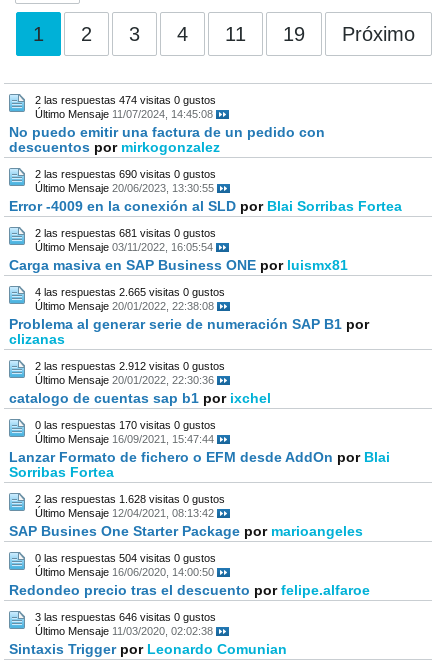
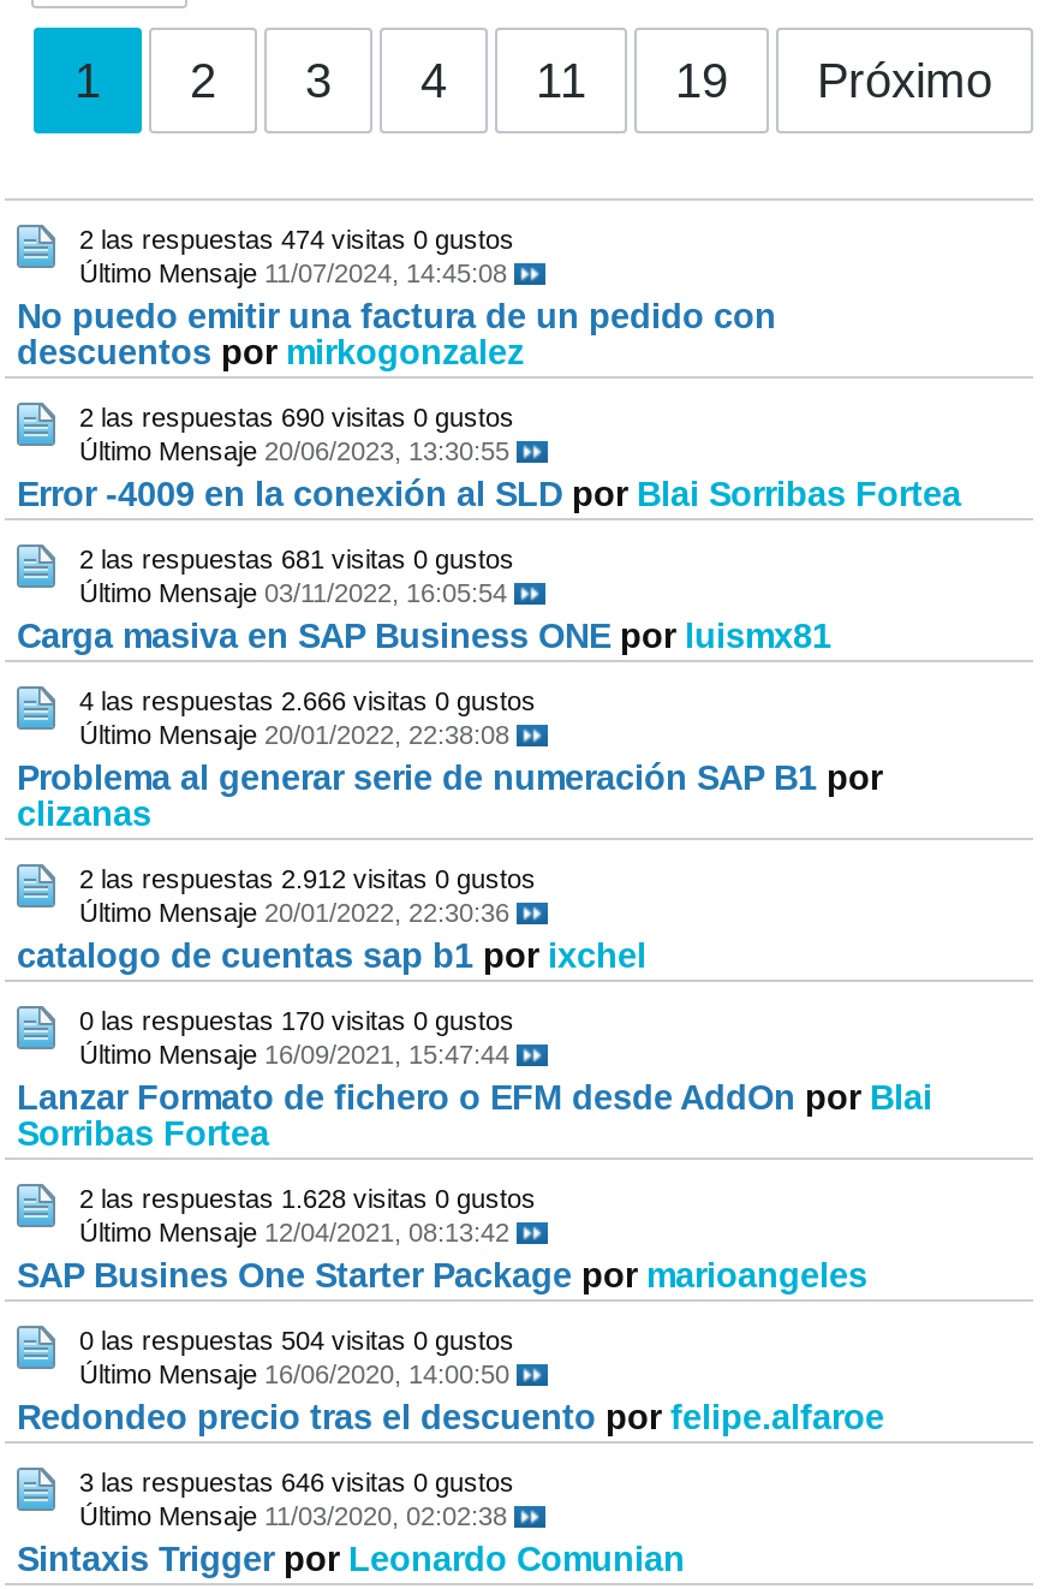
[35,286,225,298] 4 las respuestas 2.665 visitas 0 gustos -> [79,686,536,715] 4 las respuestas 2.666 visitas 0 gustos

